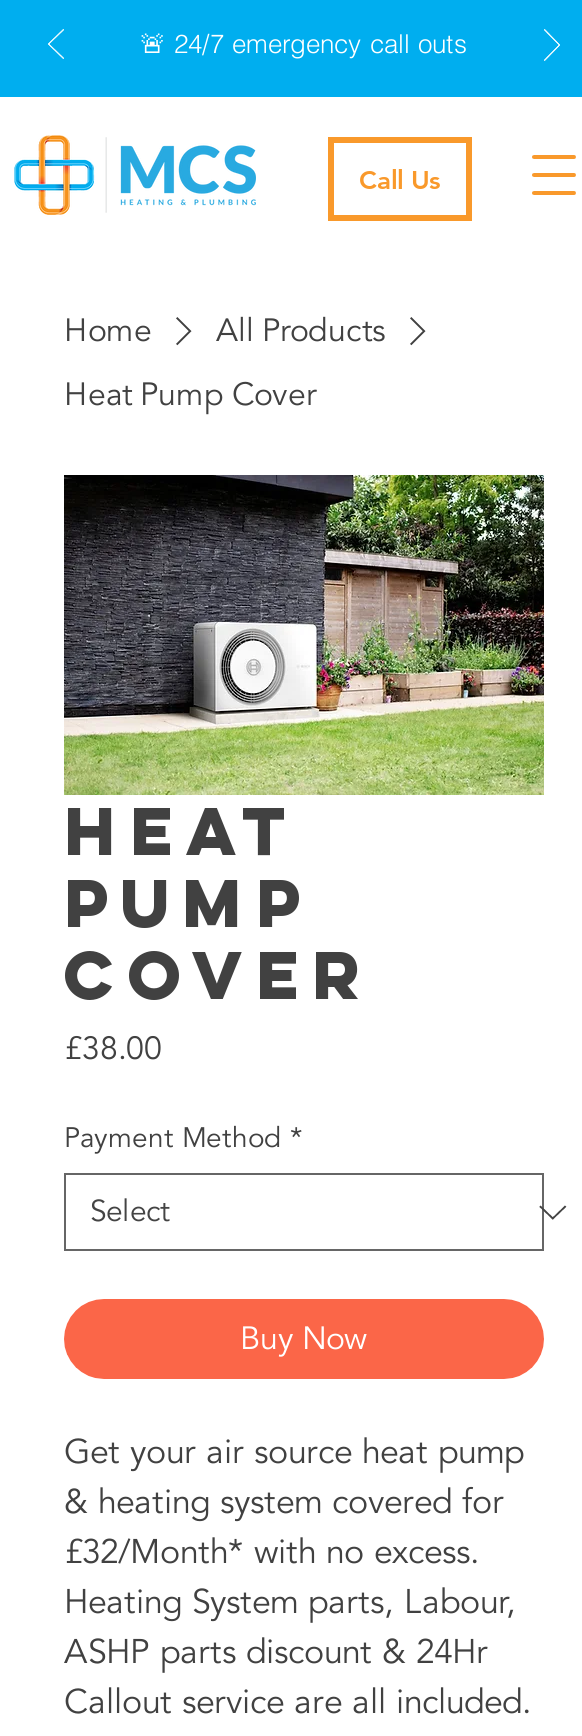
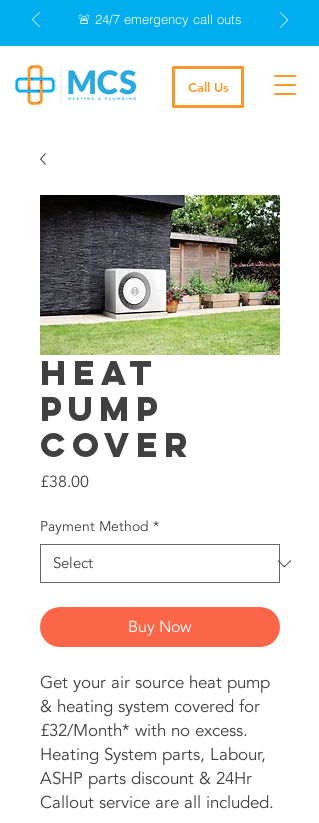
[64,309,386,417] Home | All Products | Heat Pump Cover -> none

